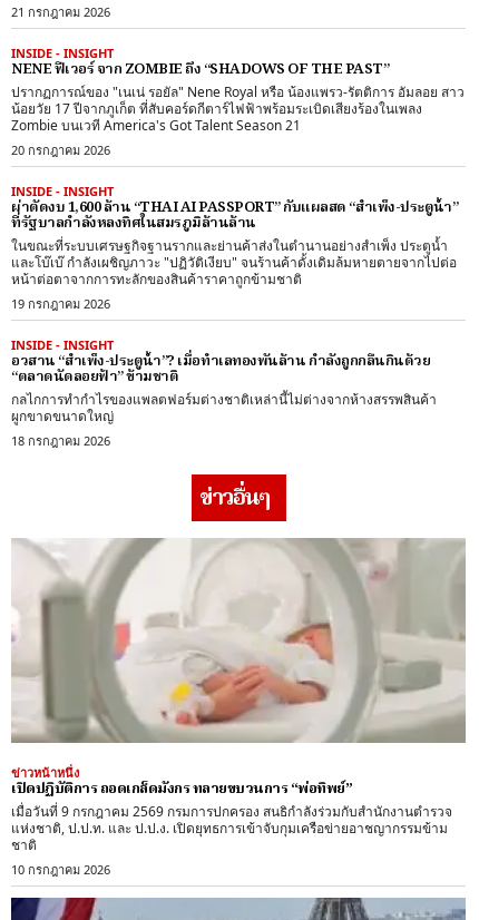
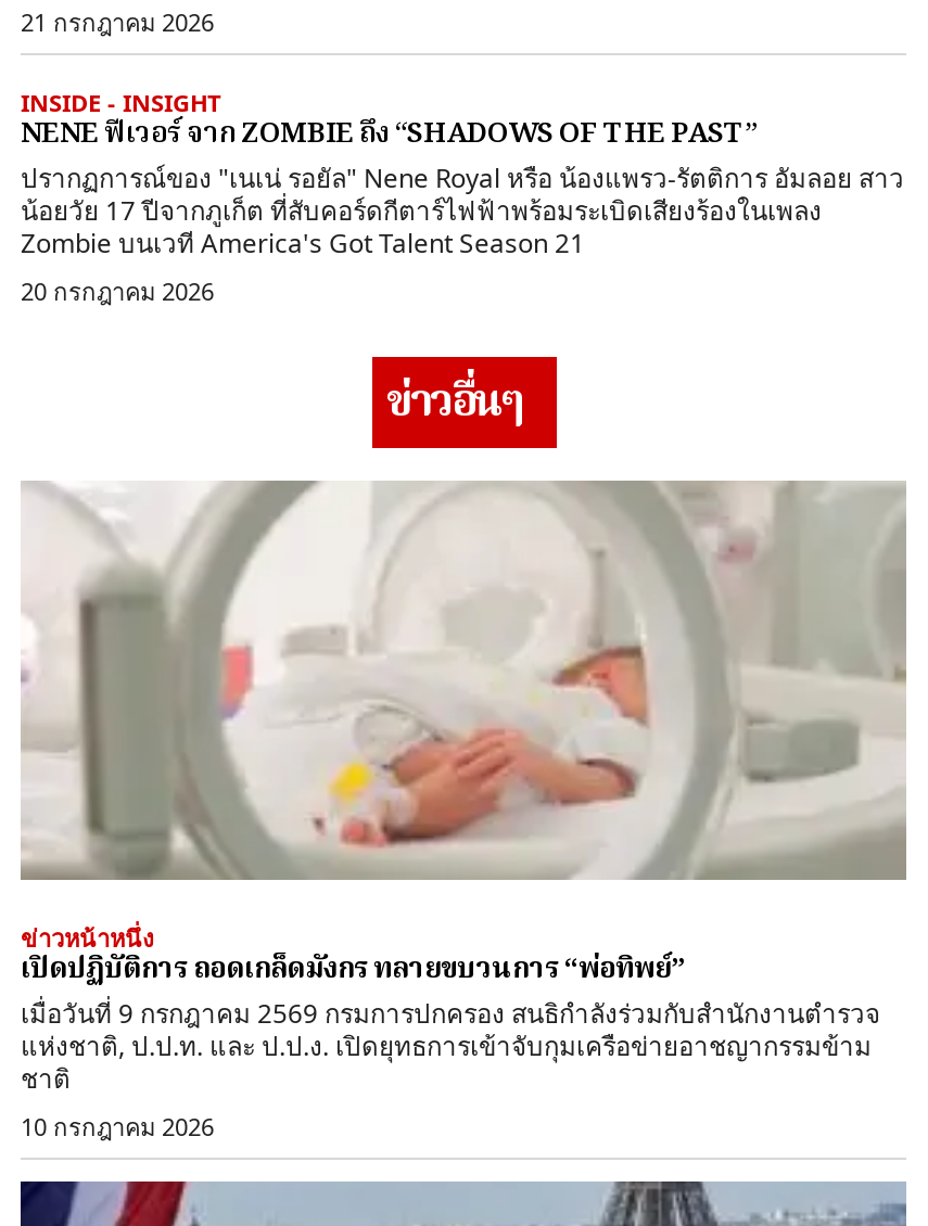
[11,183,458,449] INSIDE - INSIGHT | ผ่าตัดงบ 1,600 ล้าน “THAI AI PASSPORT” กับแผลสด “สำเพ็ง-ประตูน้ำ” | ที่รัฐบาลกำลังหลงทิศในสมรภูมิล้านล้าน | ในขณะที่ระบบเศรษฐกิจฐานรากและย่านค้าส่งในตำนานอย่างสำเพ็ง ประตูน้ำ | และโบ๊เบ๊ กำลังเผชิญภาวะ "ปฏิวัติเงียบ" จนร้านค้าดั้งเดิมล้มหายตายจากไปต่อ | หน้าต่อตาจากการทะลักของสินค้าราคาถูกข้ามชาติ | 19 กรกฎาคม 2026 | INSIDE - INSIGHT | อวสาน “สำเพ็ง-ประตูน้ำ”? เมื่อทำเลทองพันล้าน กำลังถูกกลืนกินด้วย | “ตลาดนัดลอยฟ้า” ข้ามชาติ | กลไกการทำกำไรของแพลตฟอร์มต่างชาติเหล่านี้ไม่ต่างจากห้างสรรพสินค้า | ผูกขาดขนาดใหญ่ | 18 กรกฎาคม 2026 -> none

